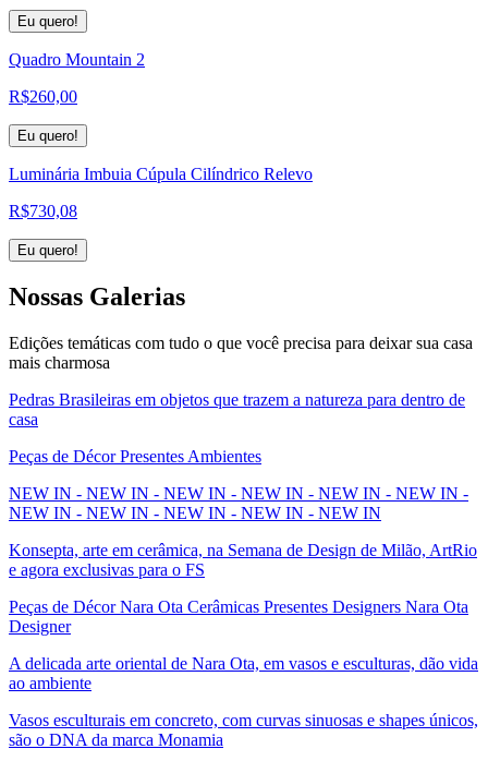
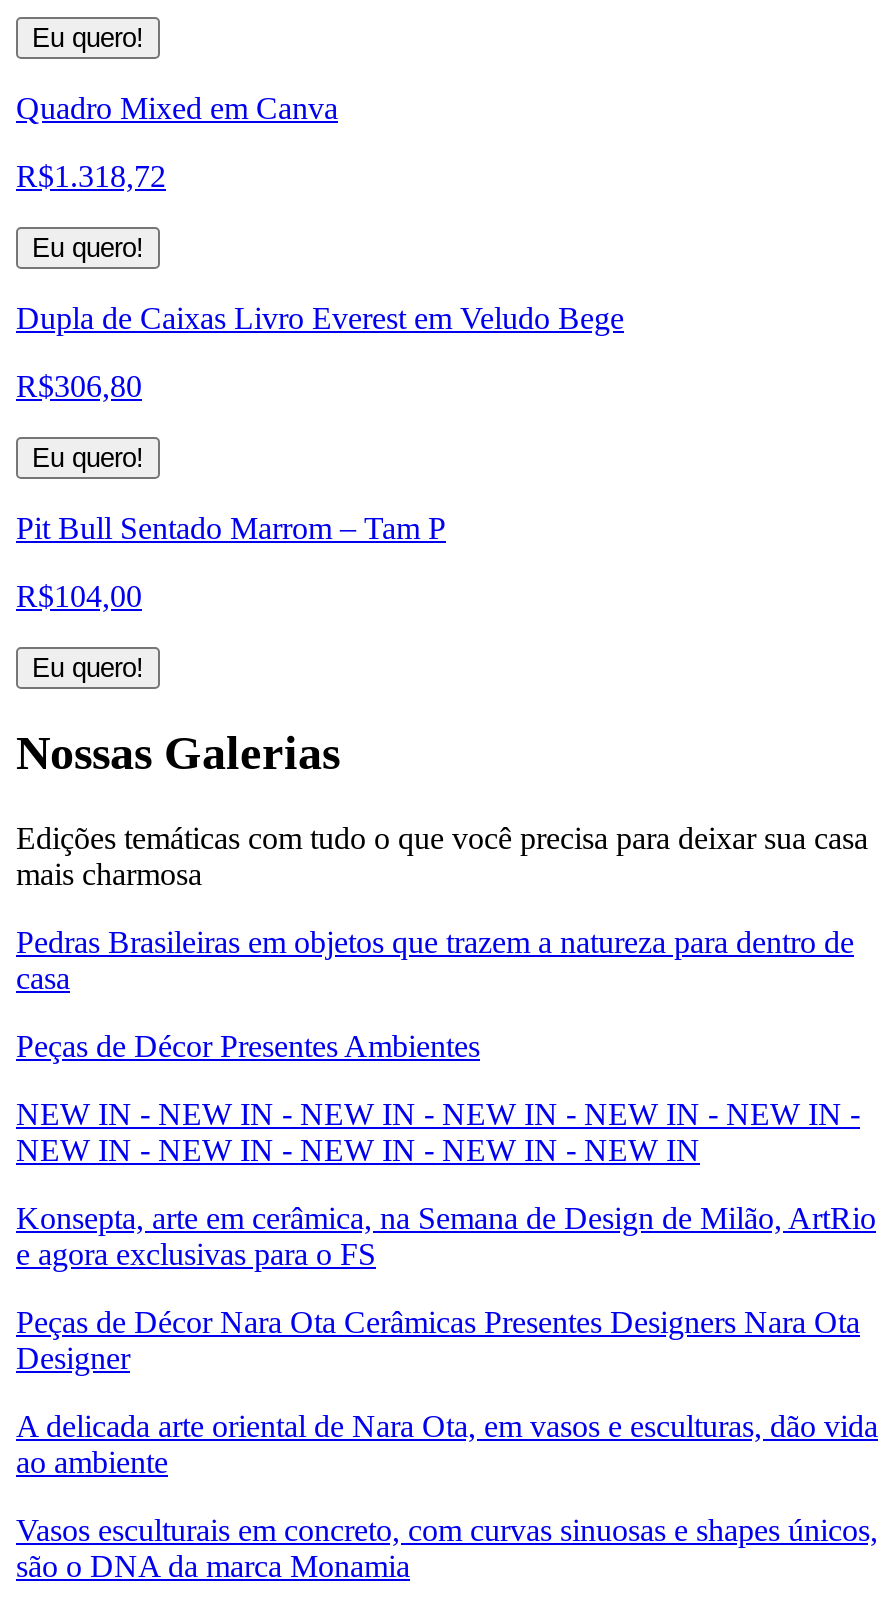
[9,50,145,68] Quadro Mountain 2 -> [16,90,338,124] Quadro Mixed em Canva
[9,87,77,105] R$260,00 -> [16,158,166,192] R$1.318,72
[9,164,313,220] Luminária Imbuia Cúpula Cilíndrico Relevo | R$730,08 -> [16,300,624,612] Dupla de Caixas Livro Everest em Veludo Bege | R$306,80 | Eu quero! | Pit Bull Sentado Marrom – Tam P | R$104,00

